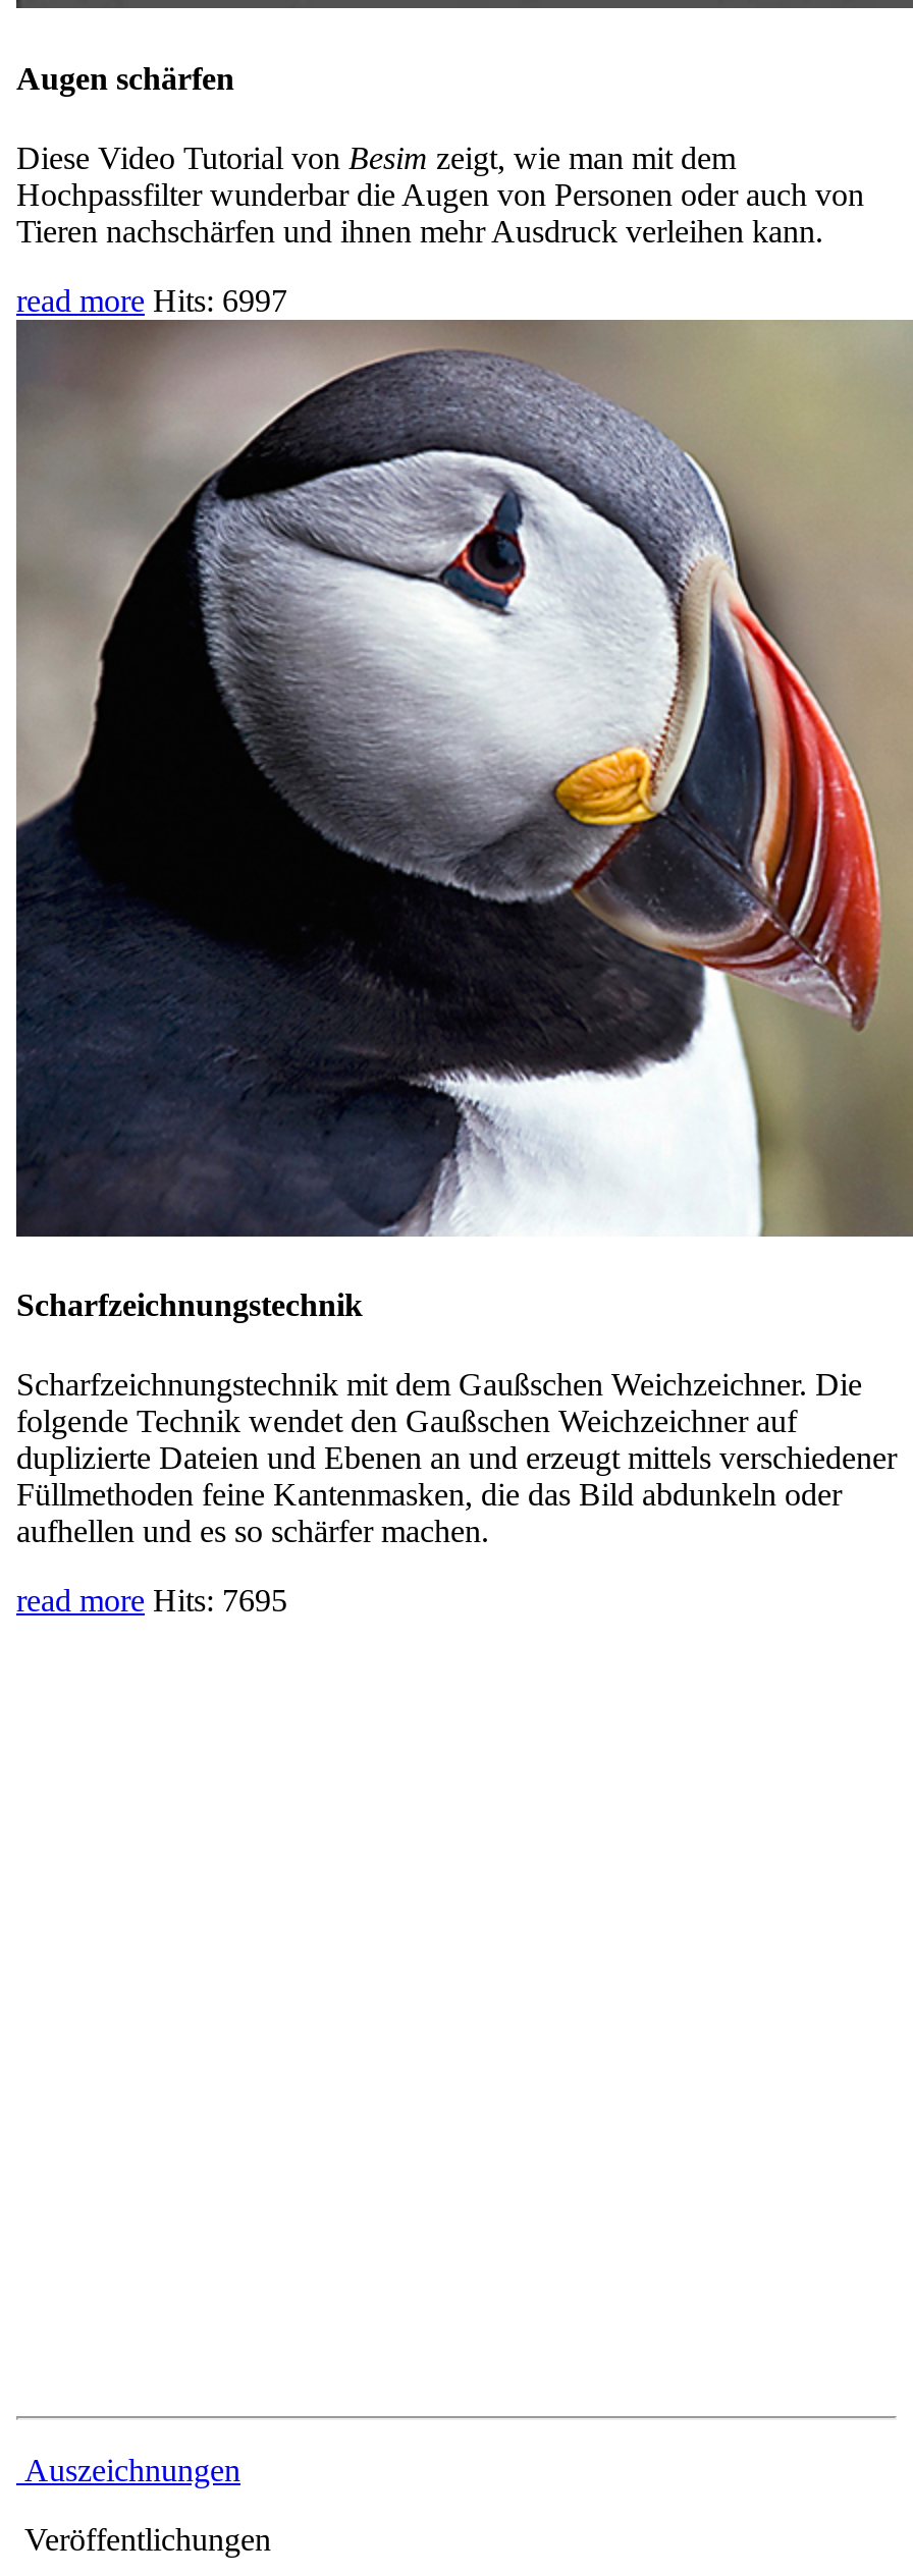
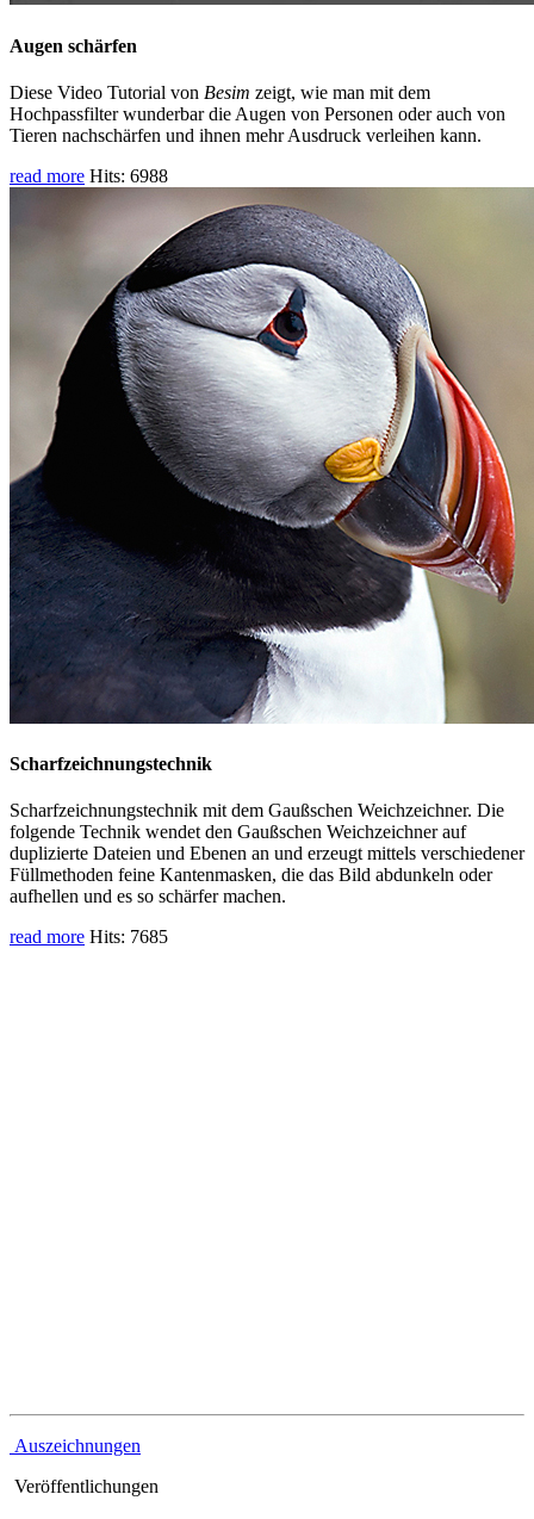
[16,283,287,318] read more Hits: 6997 -> [10,166,168,186] read more Hits: 6988
[16,1584,287,1619] read more Hits: 7695 -> [10,927,168,947] read more Hits: 7685

